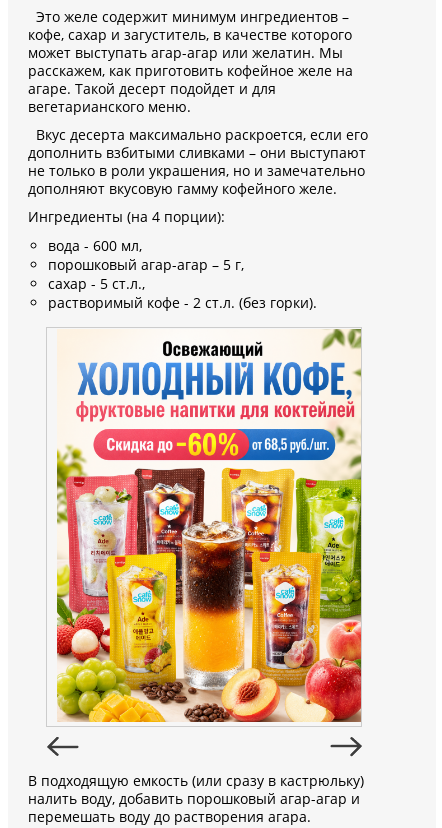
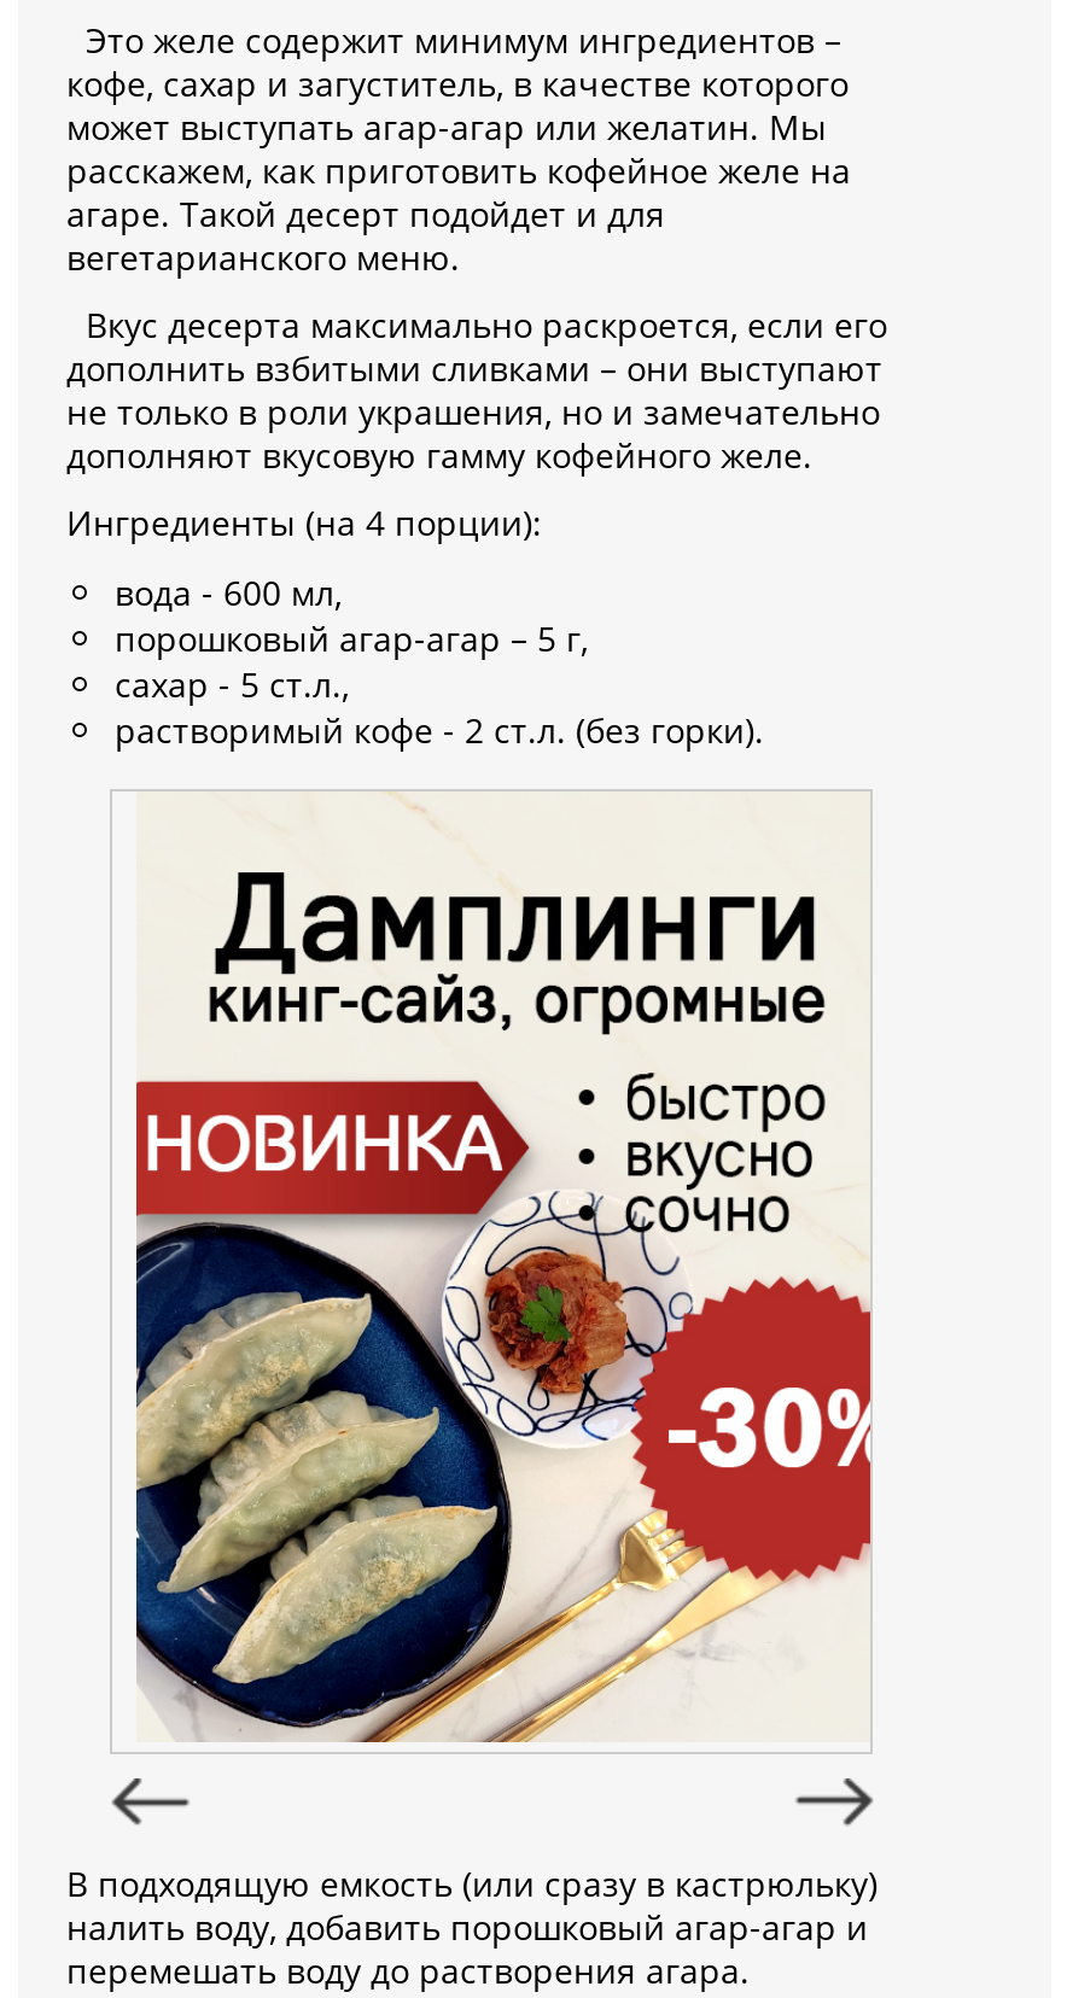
[56,328,362,723] [image] -> [134,794,873,1745] [image]

